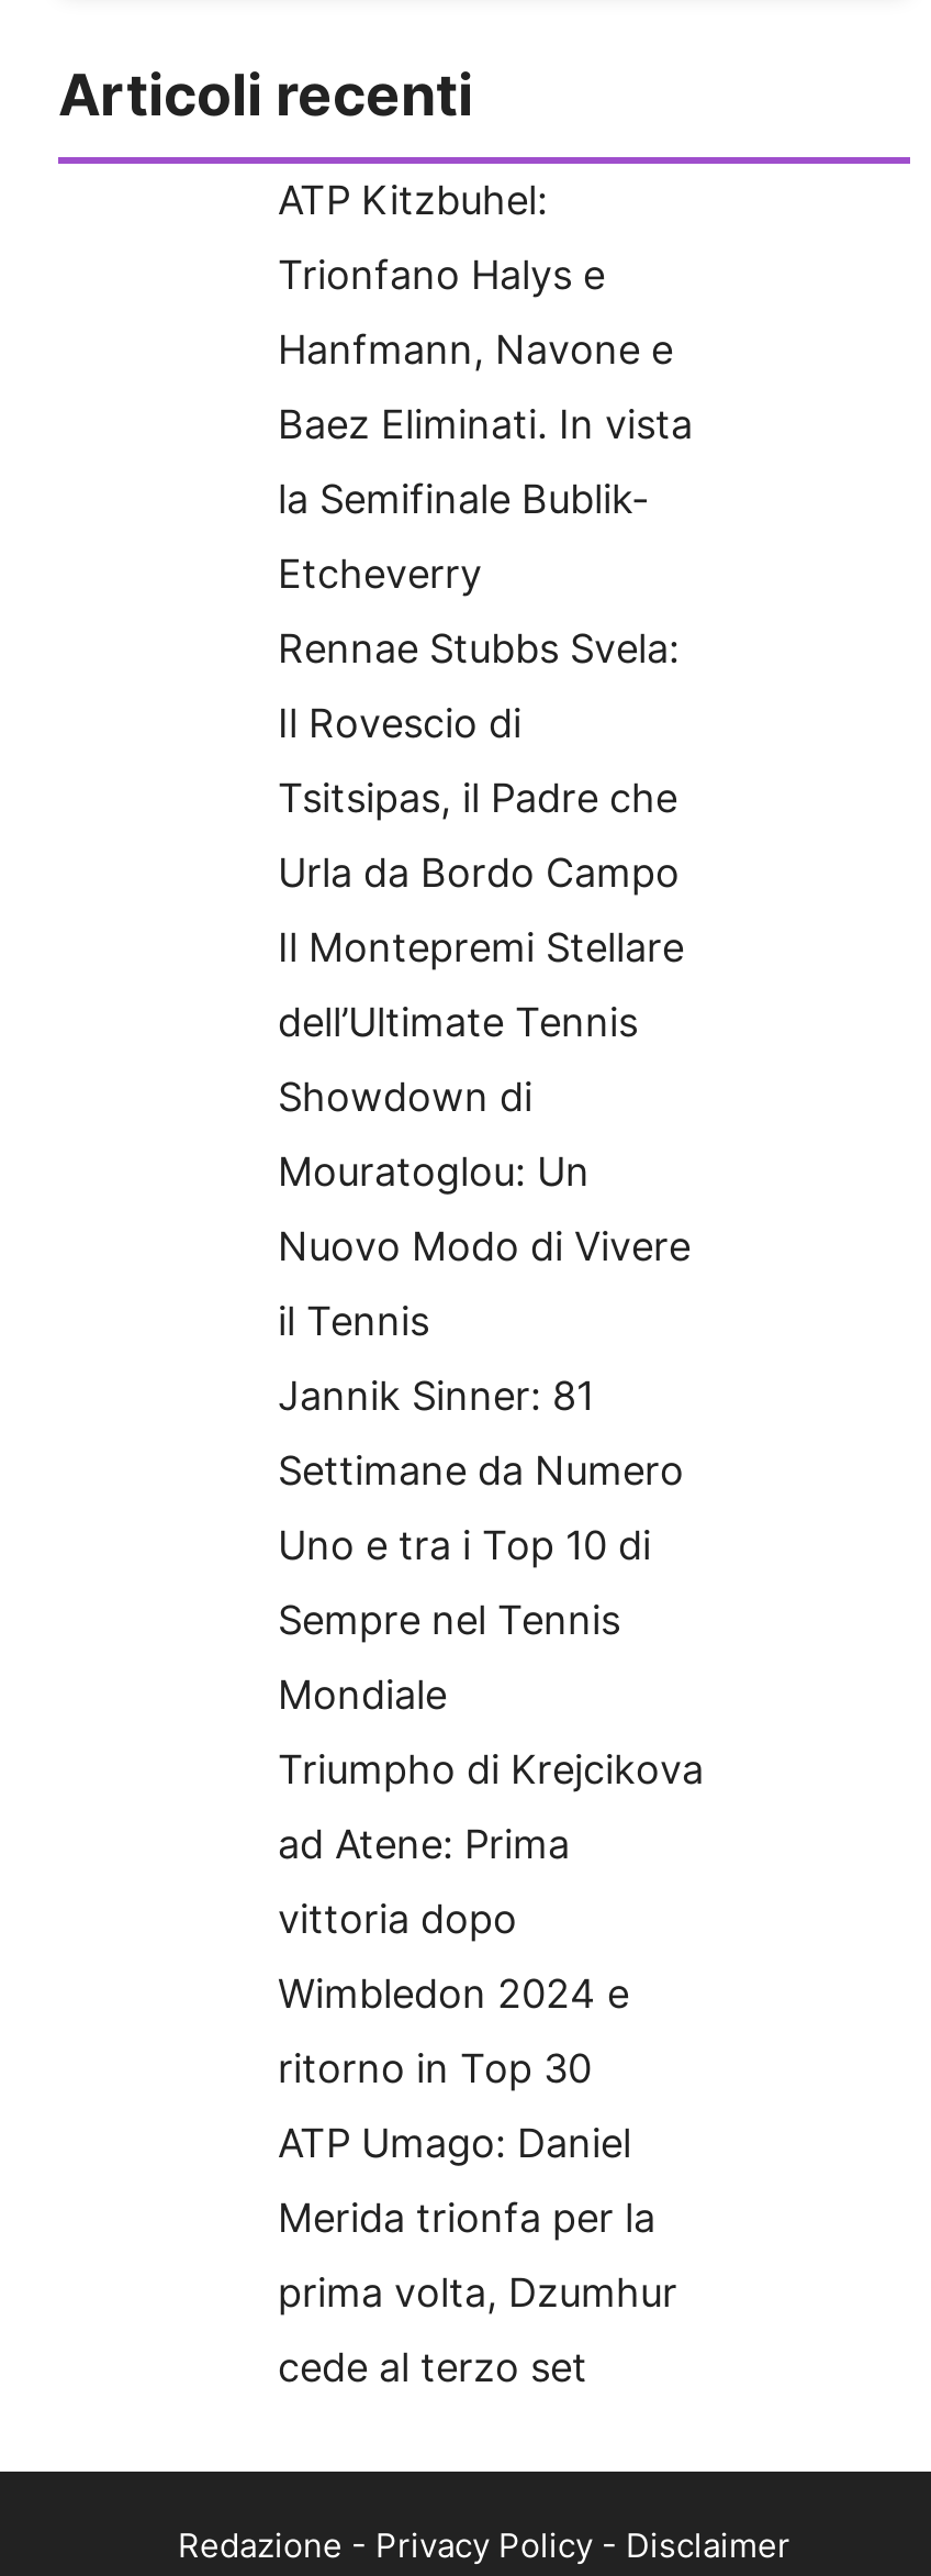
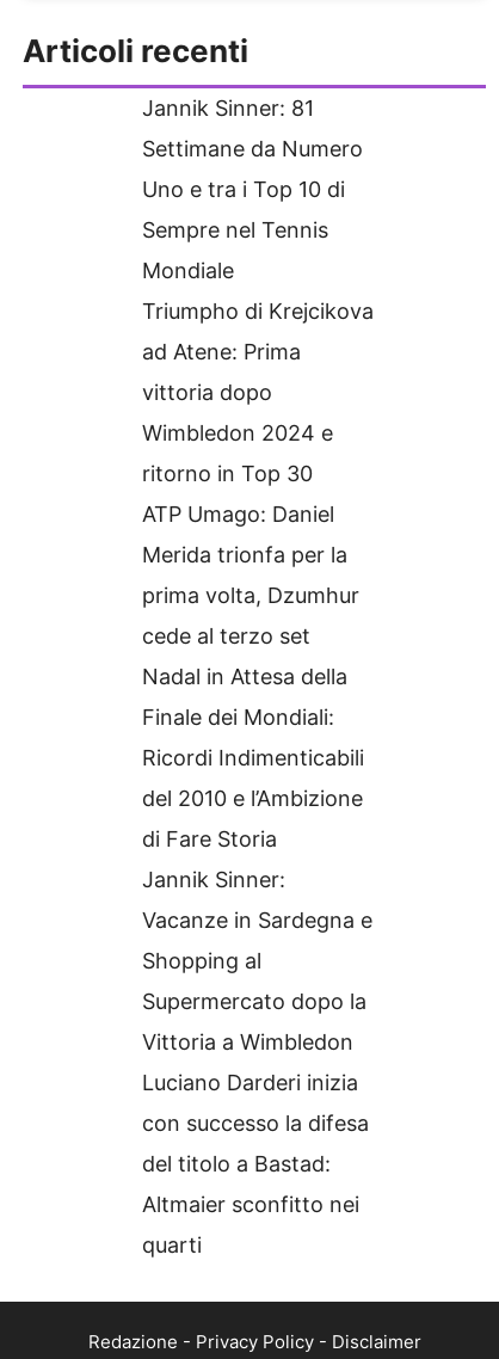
[278,176,693,1343] ATP Kitzbuhel: | Trionfano Halys e | Hanfmann, Navone e | Baez Eliminati. In vista | la Semifinale Bublik- | Etcheverry | Rennae Stubbs Svela: | Il Rovescio di | Tsitsipas, il Padre che | Urla da Bordo Campo | Il Montepremi Stellare | dell’Ultimate Tennis | Showdown di | Mouratoglou: Un | Nuovo Modo di Vivere | il Tennis -> none
moved [278,1371,704,2389] -> [142,95,374,648]: Jannik Sinner: 81 | Settimane da Numero | Uno e tra i Top 10 di | ... | prima volta, Dzumhur | cede al terzo set
none -> [142,664,372,1257] Nadal in Attesa della | Finale dei Mondiali: | Ricordi Indimenticabili | del 2010 e l’Ambizione | di Fare Storia | Jannik Sinner: | Vacanze in Sardegna e | Shopping al | Supermercato dopo la | Vittoria a Wimbledon | Luciano Darderi inizia | con successo la difesa | del titolo a Bastad: | Altmaier sconfitto nei | quarti

